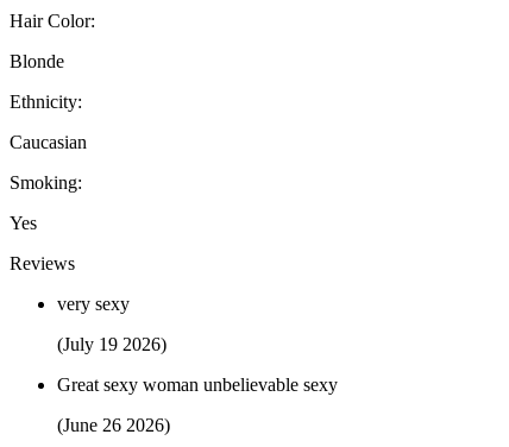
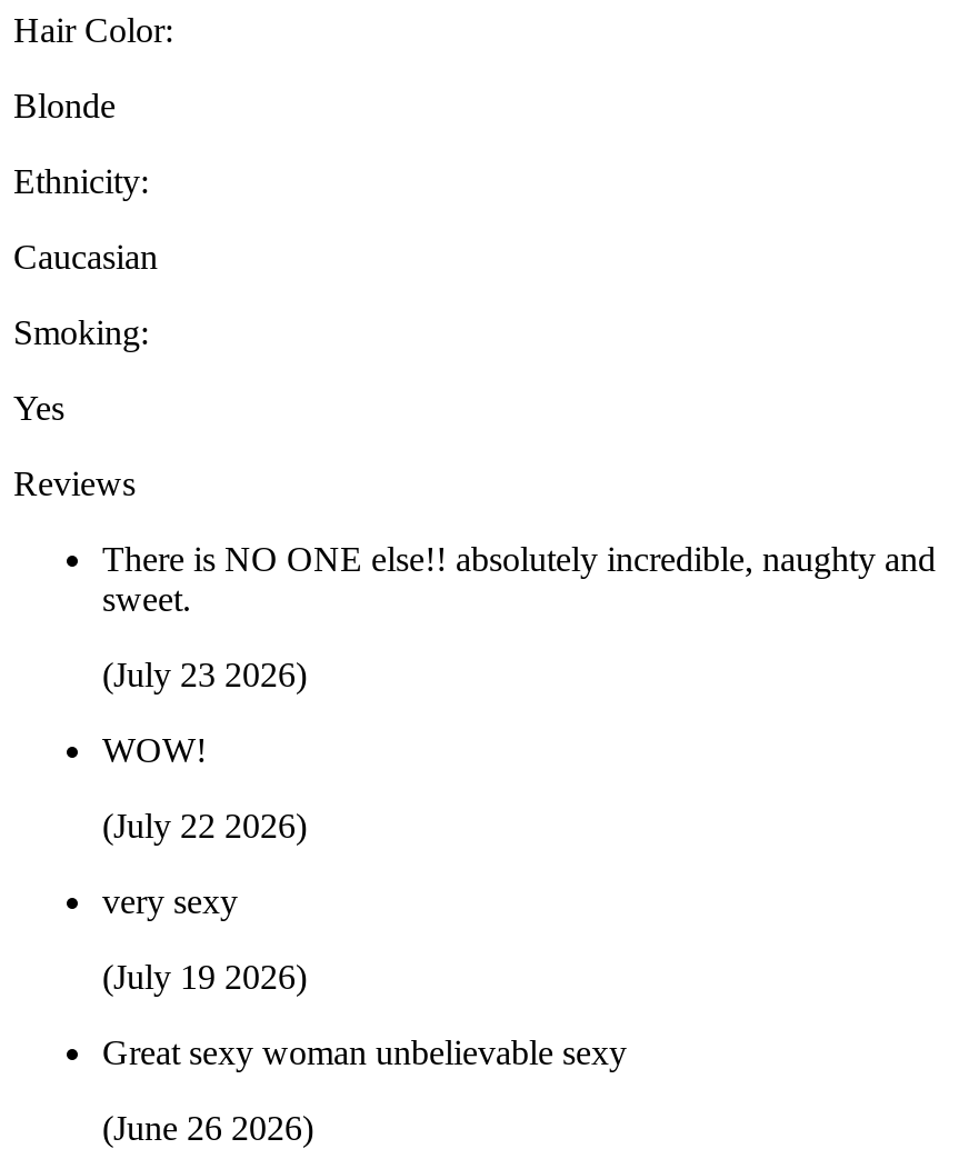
none -> [102,541,936,846] There is NO ONE else!! absolutely incredible, naughty and | sweet. | (July 23 2026) | WOW! | (July 22 2026)

